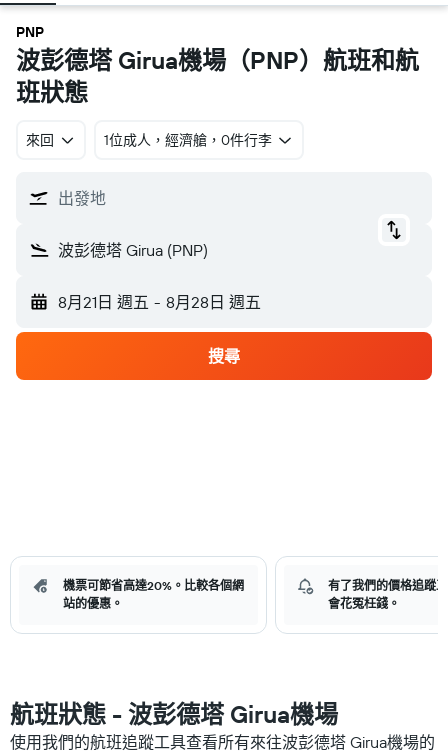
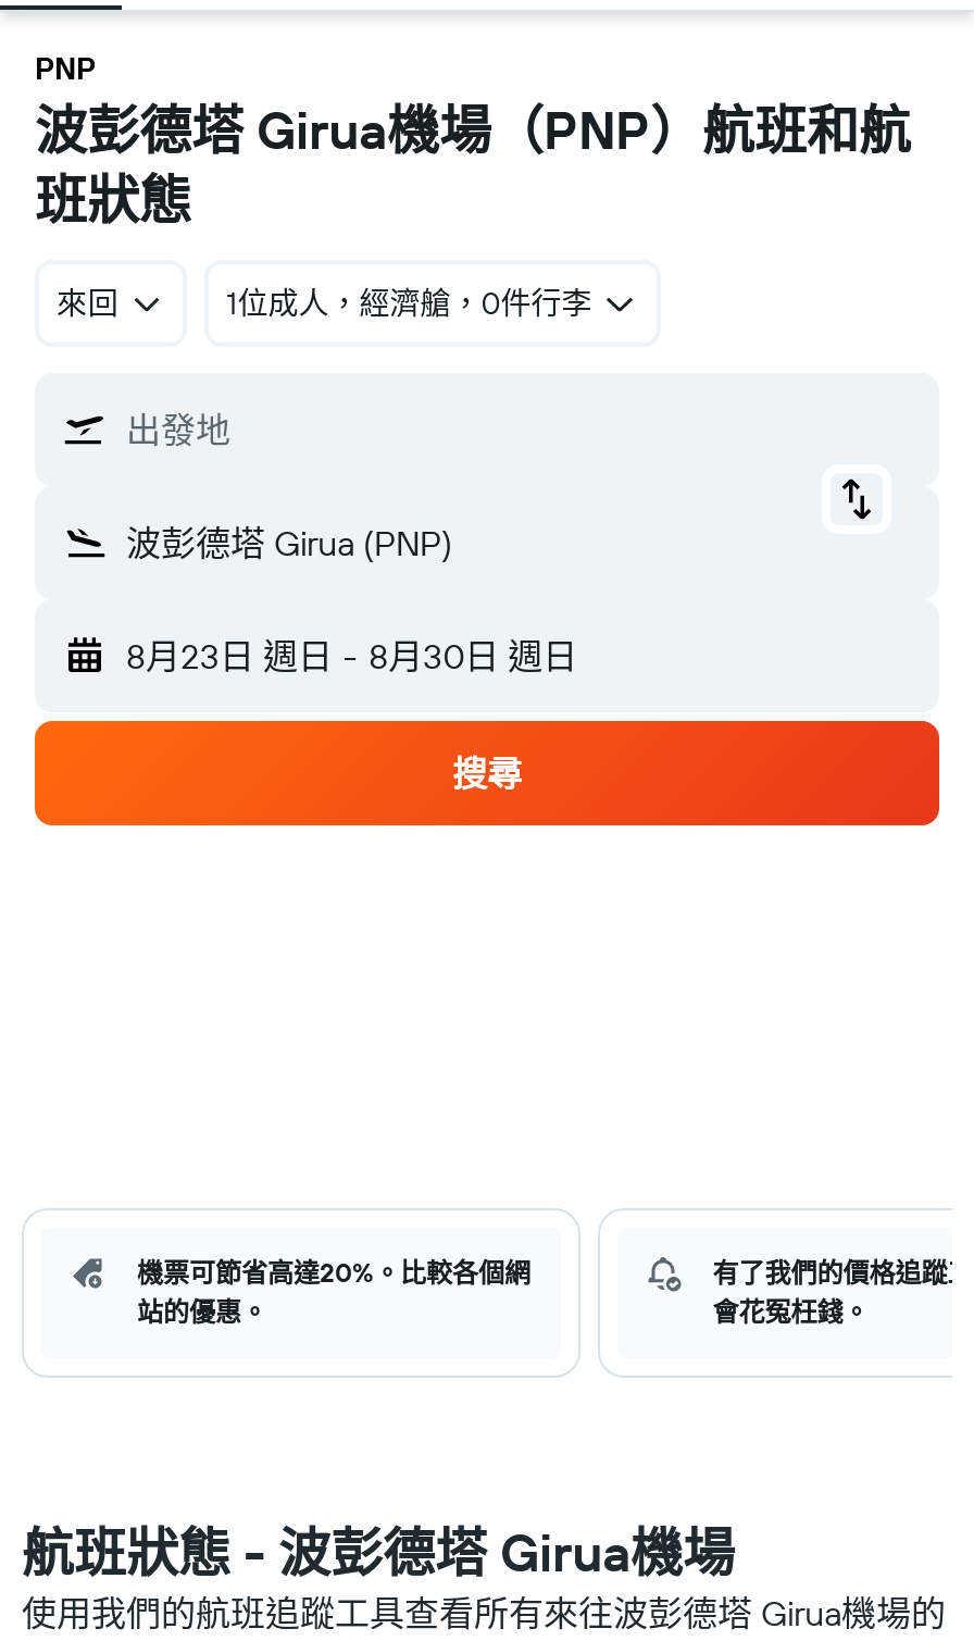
[58,292,261,312] 8月21日 週五 - 8月28日 週五 -> [126,634,577,677] 8月23日 週日 - 8月30日 週日

